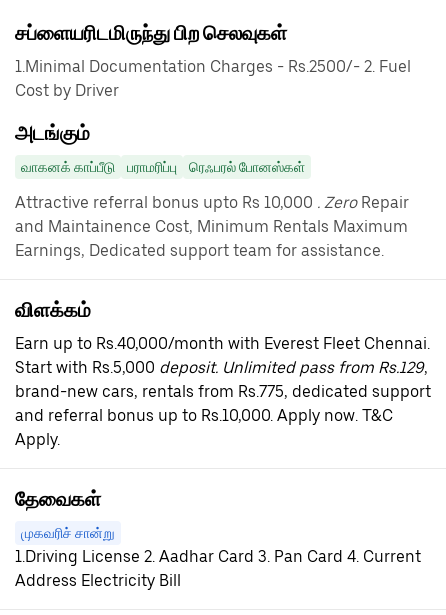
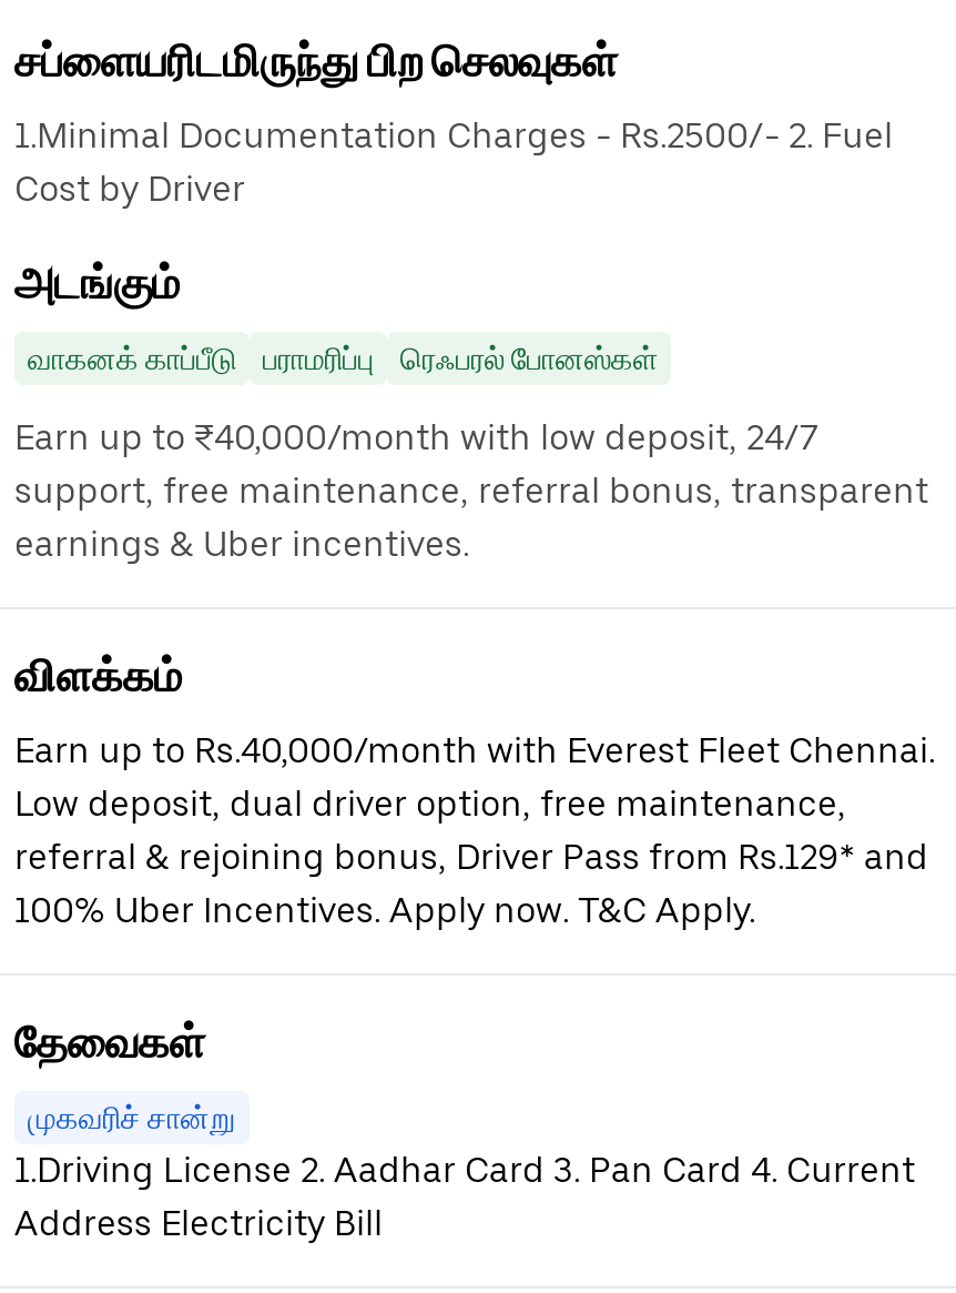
[15,193,409,260] Attractive referral bonus upto Rs 10,000. Zero Repair | and Maintainence Cost, Minimum Rentals Maximum | Earnings, Dedicated support team for assistance. -> [14,416,928,565] Earn up to ₹40,000/month with low deposit, 24/7 | support, free maintenance, referral bonus, transparent | earnings & Uber incentives.
[15,358,431,449] Start with Rs.5,000 deposit. Unlimited pass from Rs.129, | brand-new cars, rentals from Rs.775, dedicated support | and referral bonus up to Rs.10,000. Apply now. T&C | Apply. -> [14,782,928,931] Low deposit, dual driver option, free maintenance, | referral & rejoining bonus, Driver Pass from Rs.129* and | 100% Uber Incentives. Apply now. T&C Apply.

